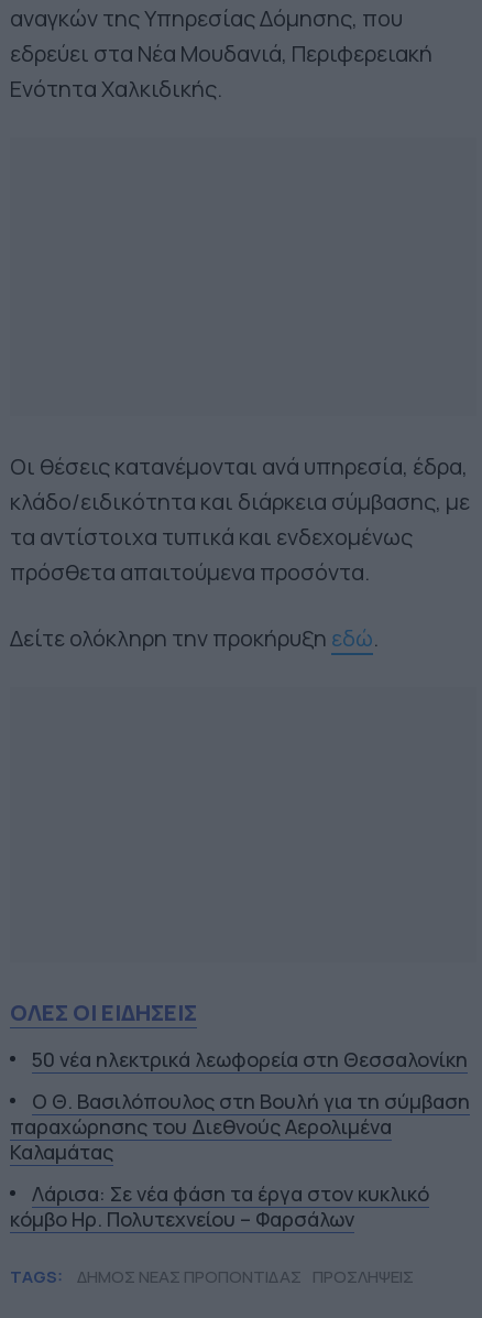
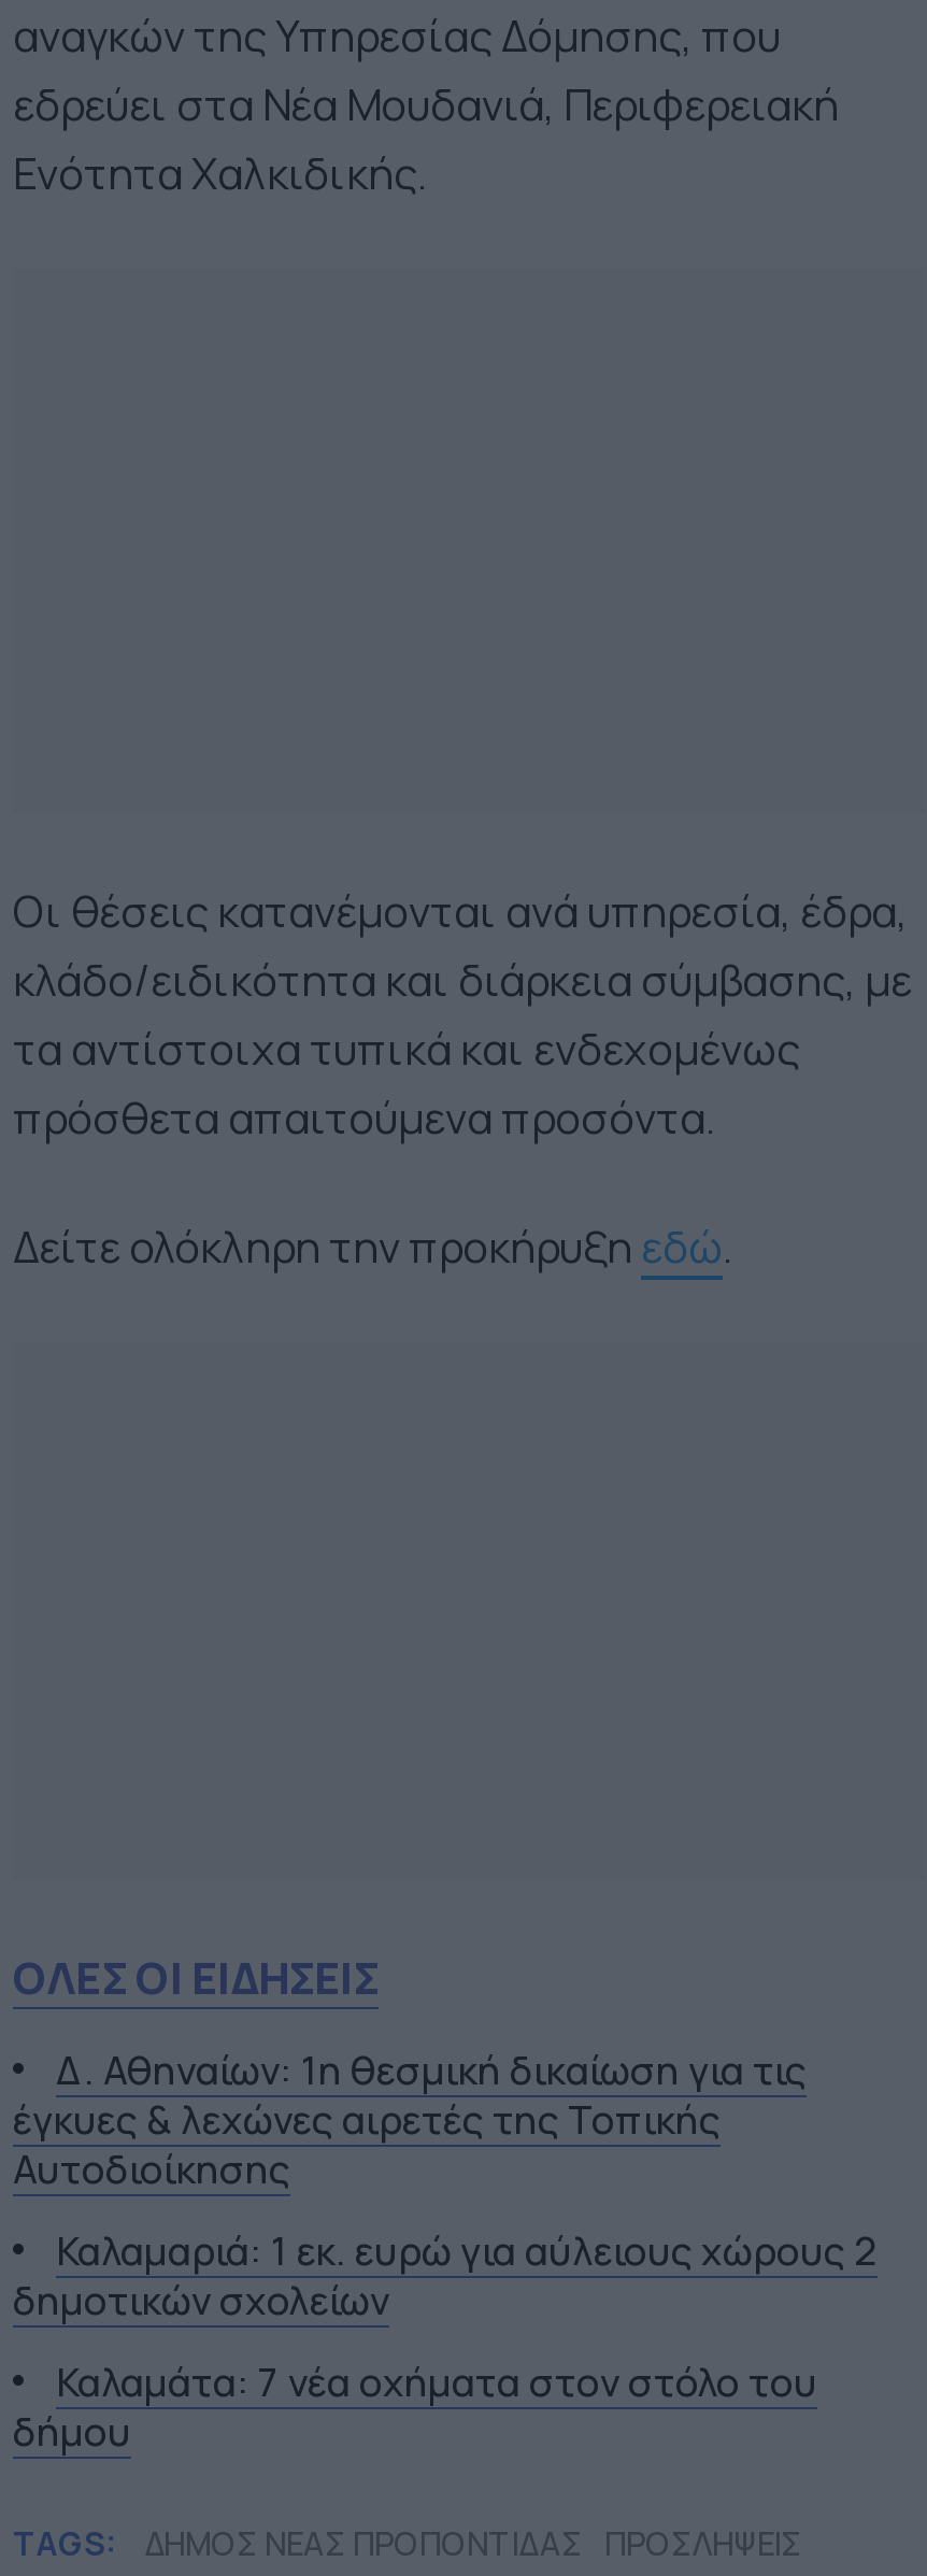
[32,1046,468,1072] 50 νέα ηλεκτρικά λεωφορεία στη Θεσσαλονίκη -> [13,2044,807,2194] Δ. Αθηναίων: 1η θεσμική δικαίωση για τις | έγκυες & λεχώνες αιρετές της Τοπικής | Αυτοδιοίκησης
[10,1088,470,1165] Ο Θ. Βασιλόπουλος στη Βουλή για τη σύμβαση | παραχώρησης του Διεθνούς Αερολιμένα | Καλαμάτας -> [13,2224,878,2325] Καλαμαριά: 1 εκ. ευρώ για αύλειους χώρους 2 | δημοτικών σχολείων
[10,1180,429,1232] Λάρισα: Σε νέα φάση τα έργα στον κυκλικό | κόμβο Ηρ. Πολυτεχνείου – Φαρσάλων -> [13,2356,817,2457] Καλαμάτα: 7 νέα οχήματα στον στόλο του | δήμου

